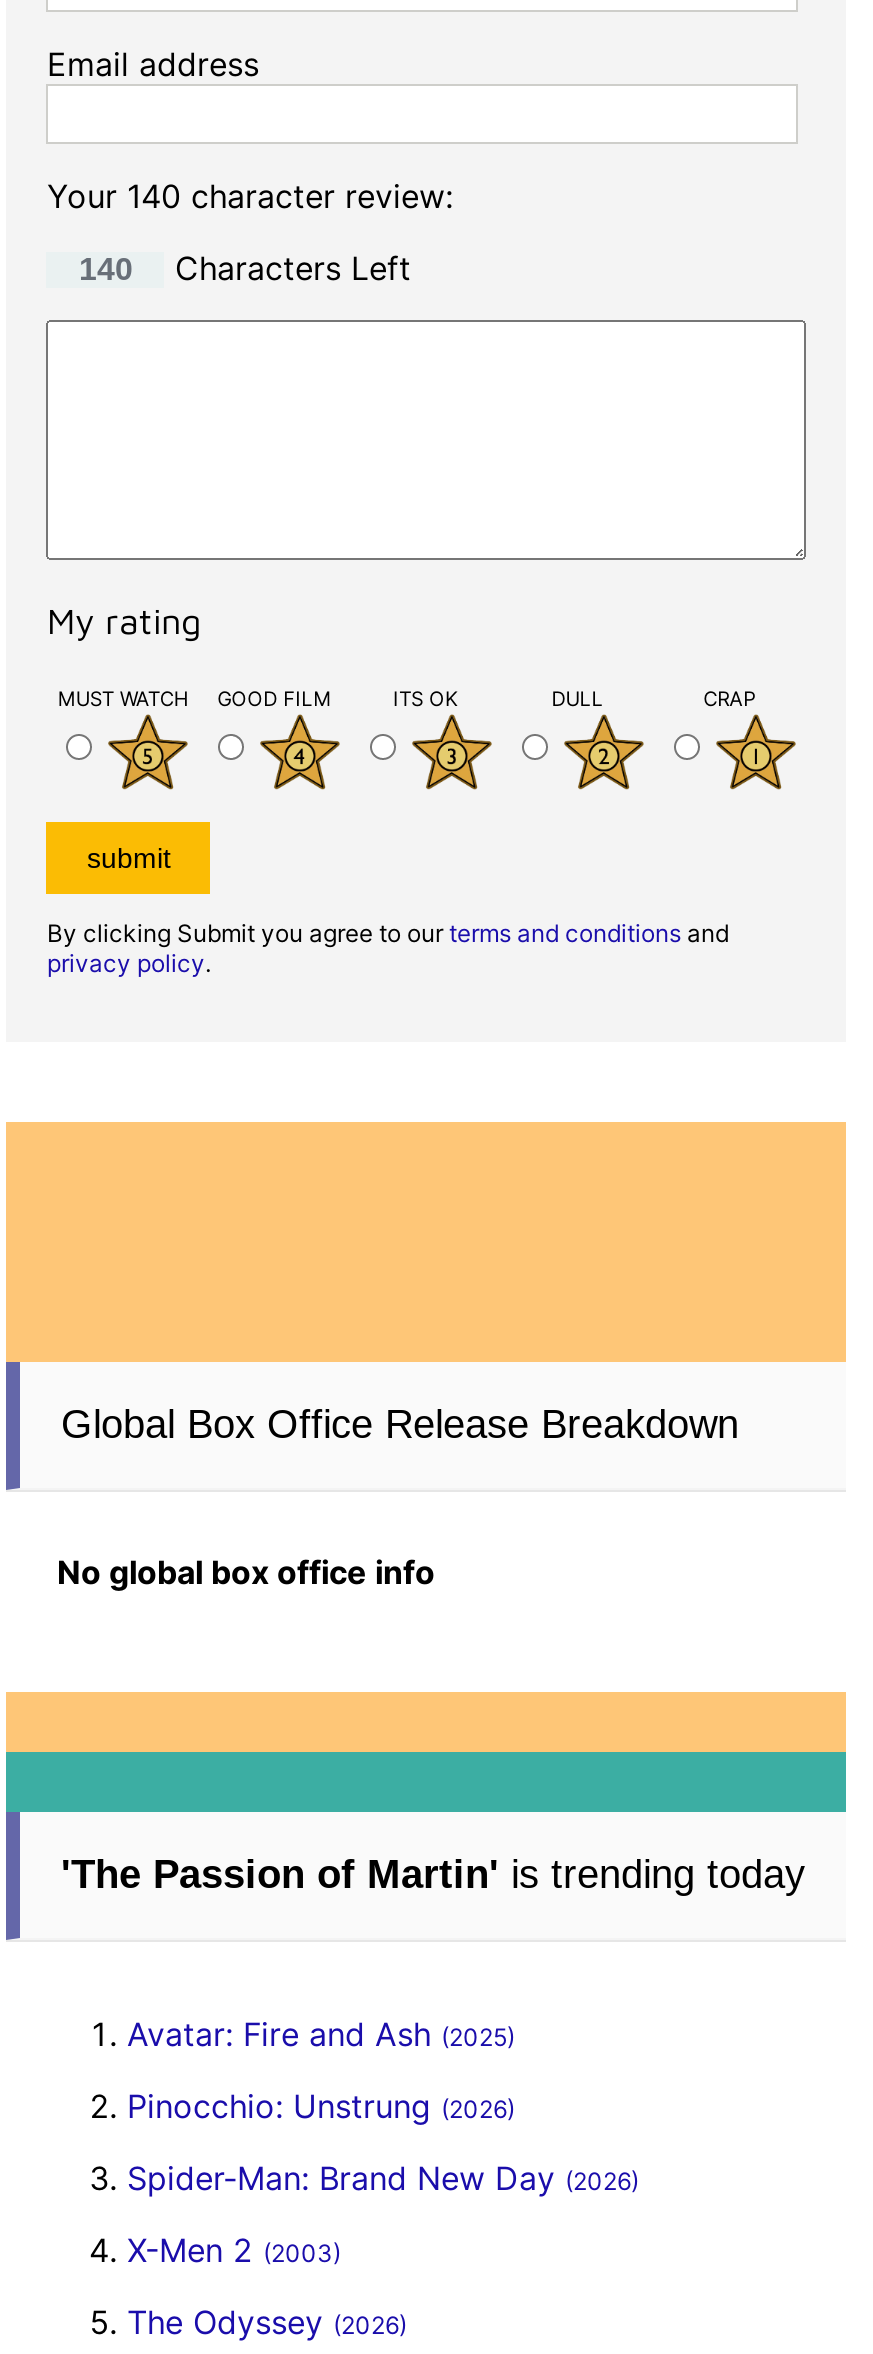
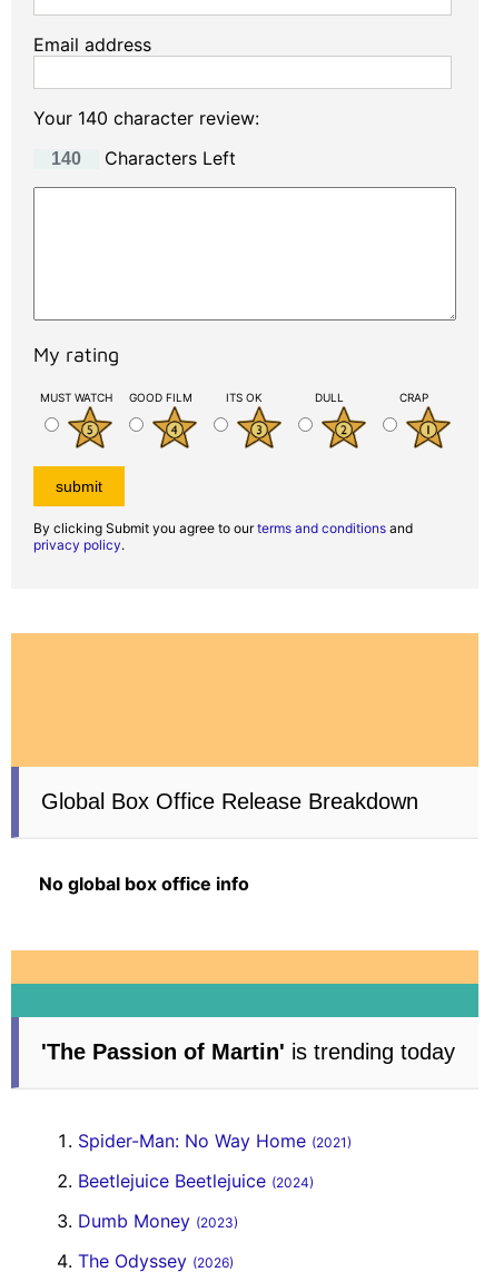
[127,2014,639,2270] Avatar: Fire and Ash (2025) | Pinocchio: Unstrung (2026) | Spider-Man: Brand New Day (2026) | X-Men 2 (2003) -> [78,1130,352,1232] Spider-Man: No Way Home (2021) | Beetlejuice Beetlejuice (2024) | Dumb Money (2023)

